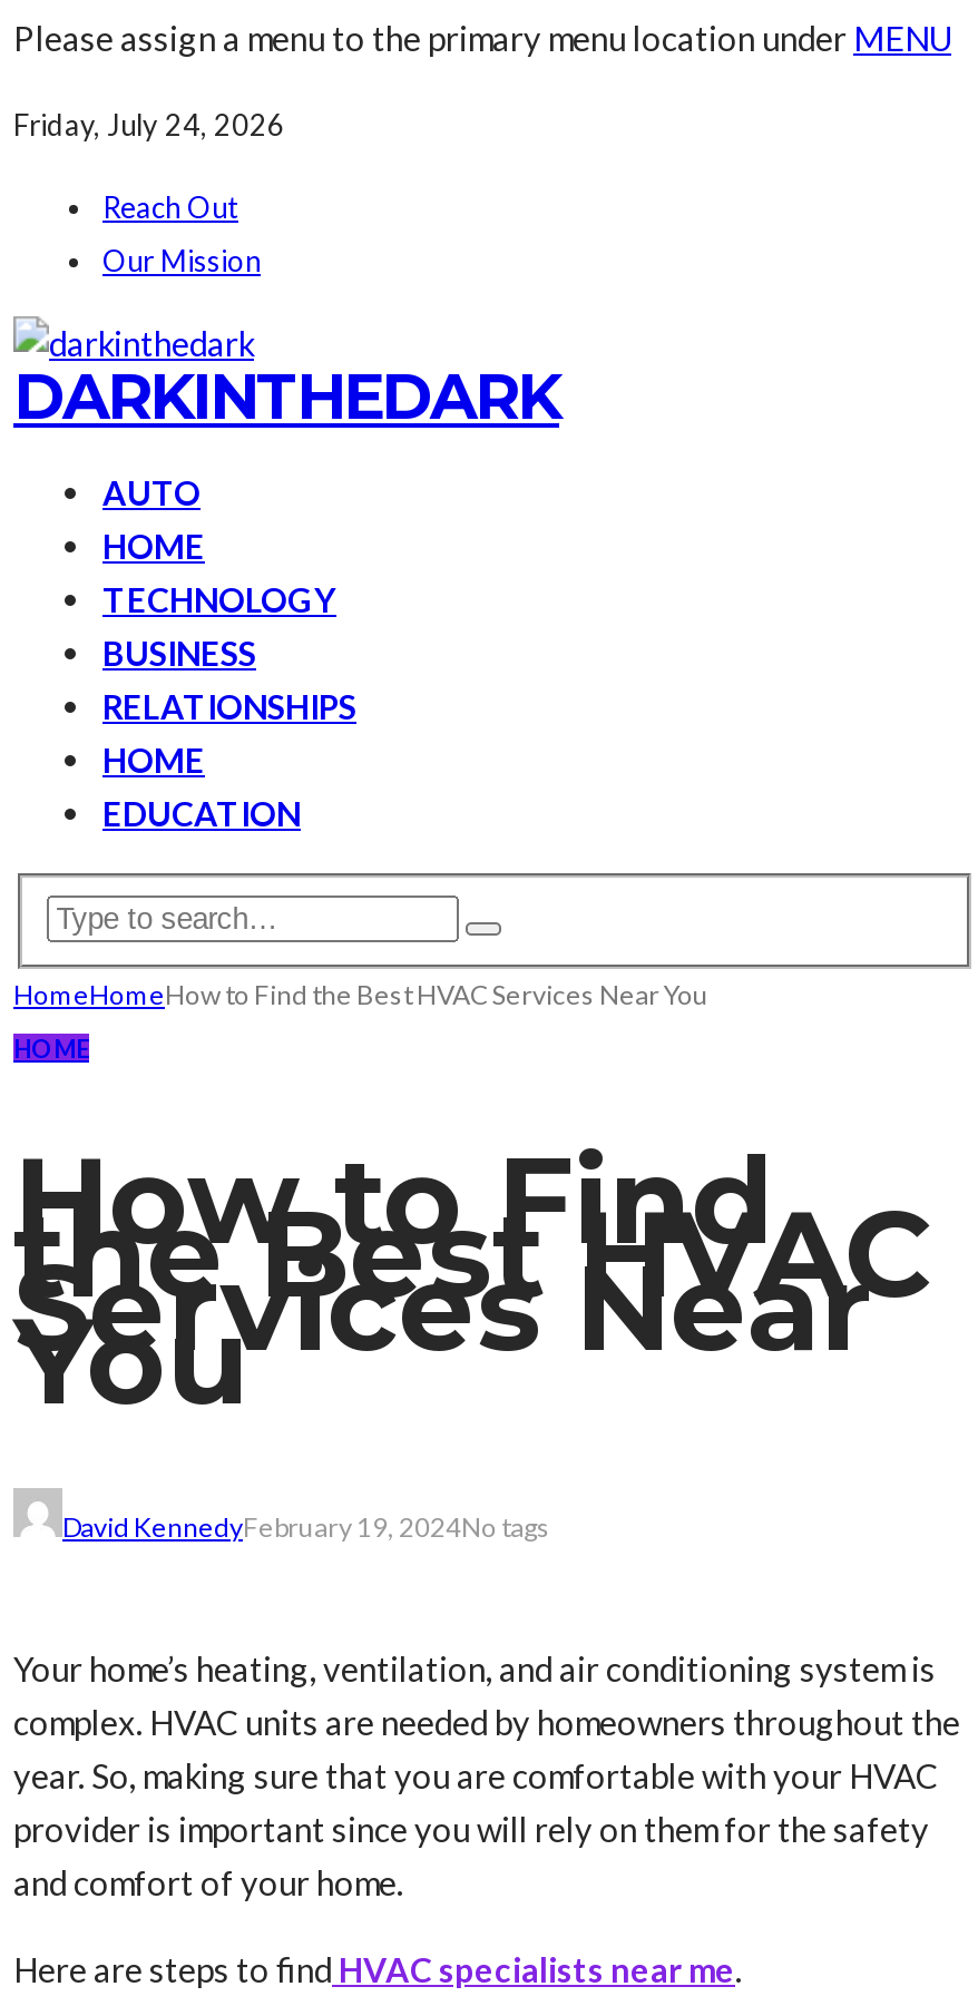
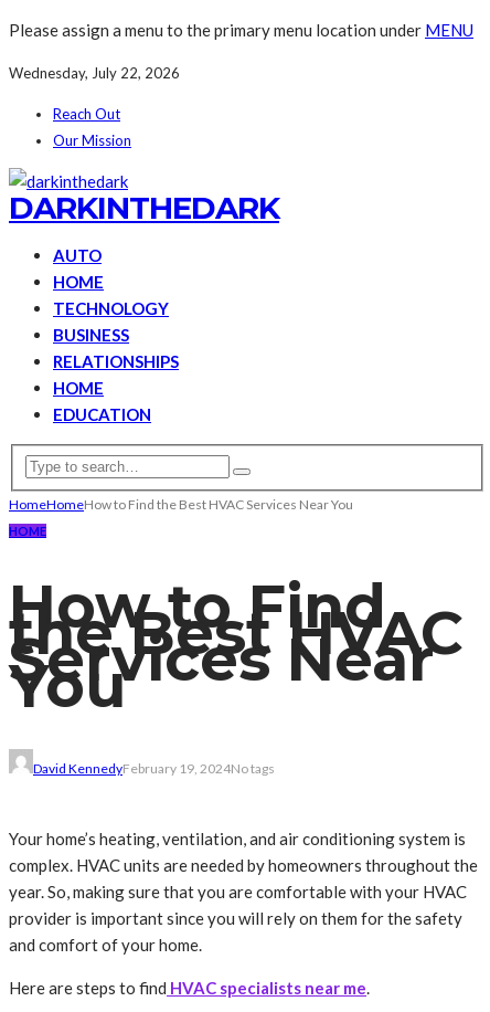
[13,107,285,143] Friday, July 24, 2026 -> [9,64,180,82] Wednesday, July 22, 2026

